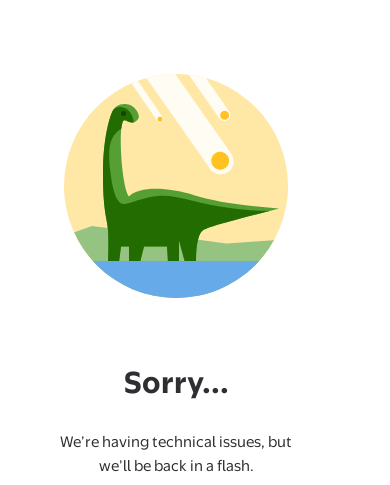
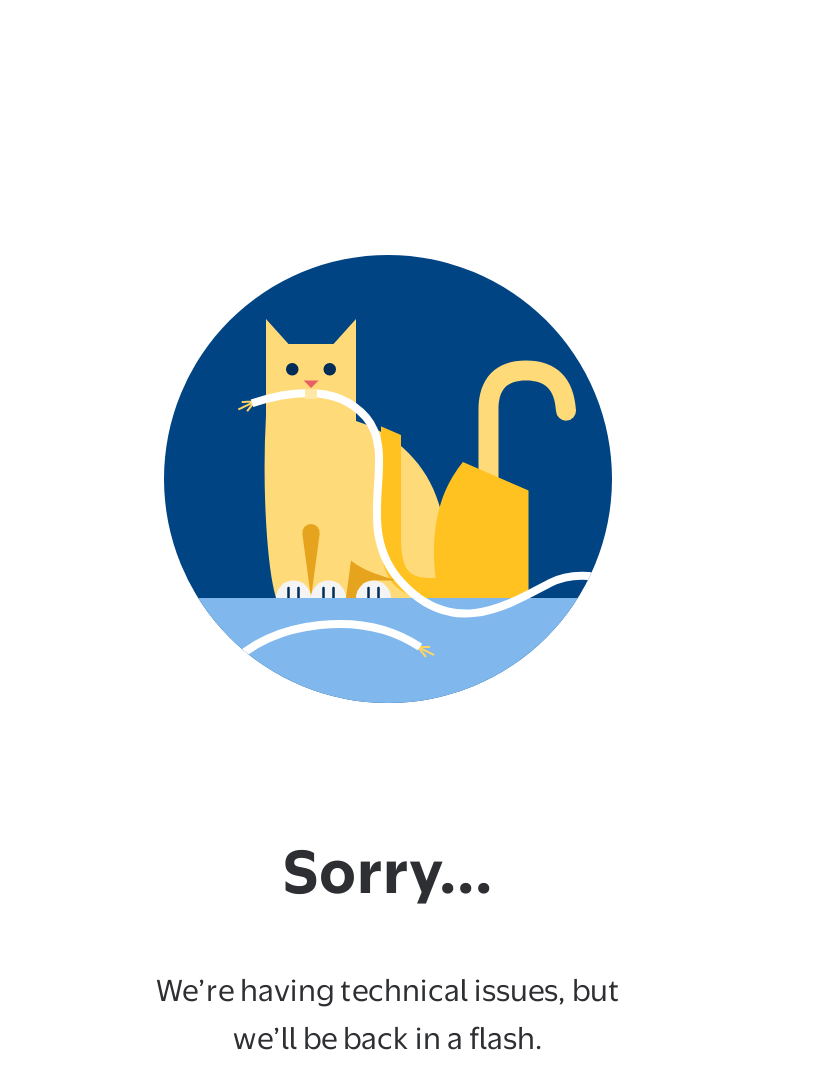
[64,74,288,275] [image] -> [162,253,614,659] [image]

